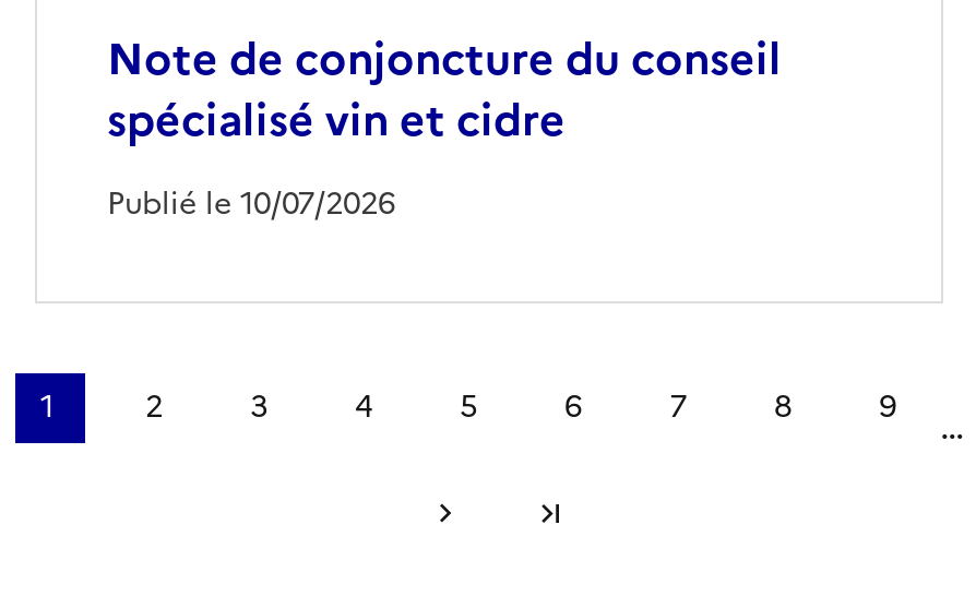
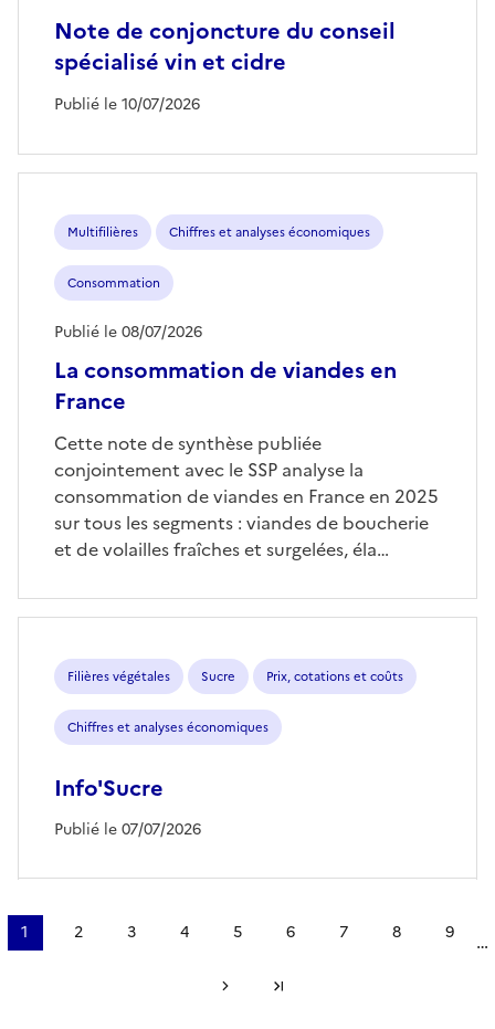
none -> [54,223,397,417] Multifilières | Chiffres et analyses économiques | Consommation | La consommation de viandes en | France
none -> [54,320,202,343] Publié le 08/07/2026
none -> [54,430,439,562] Cette note de synthèse publiée | conjointement avec le SSP analyse la | consommation de viandes en France en 2025 | sur tous les segments : viandes de boucherie | et de volailles fraîches et surgelées, éla…
none -> [54,667,403,842] Filières végétales | Sucre | Prix, cotations et coûts | Chiffres et analyses économiques | Info'Sucre | Publié le 07/07/2026

